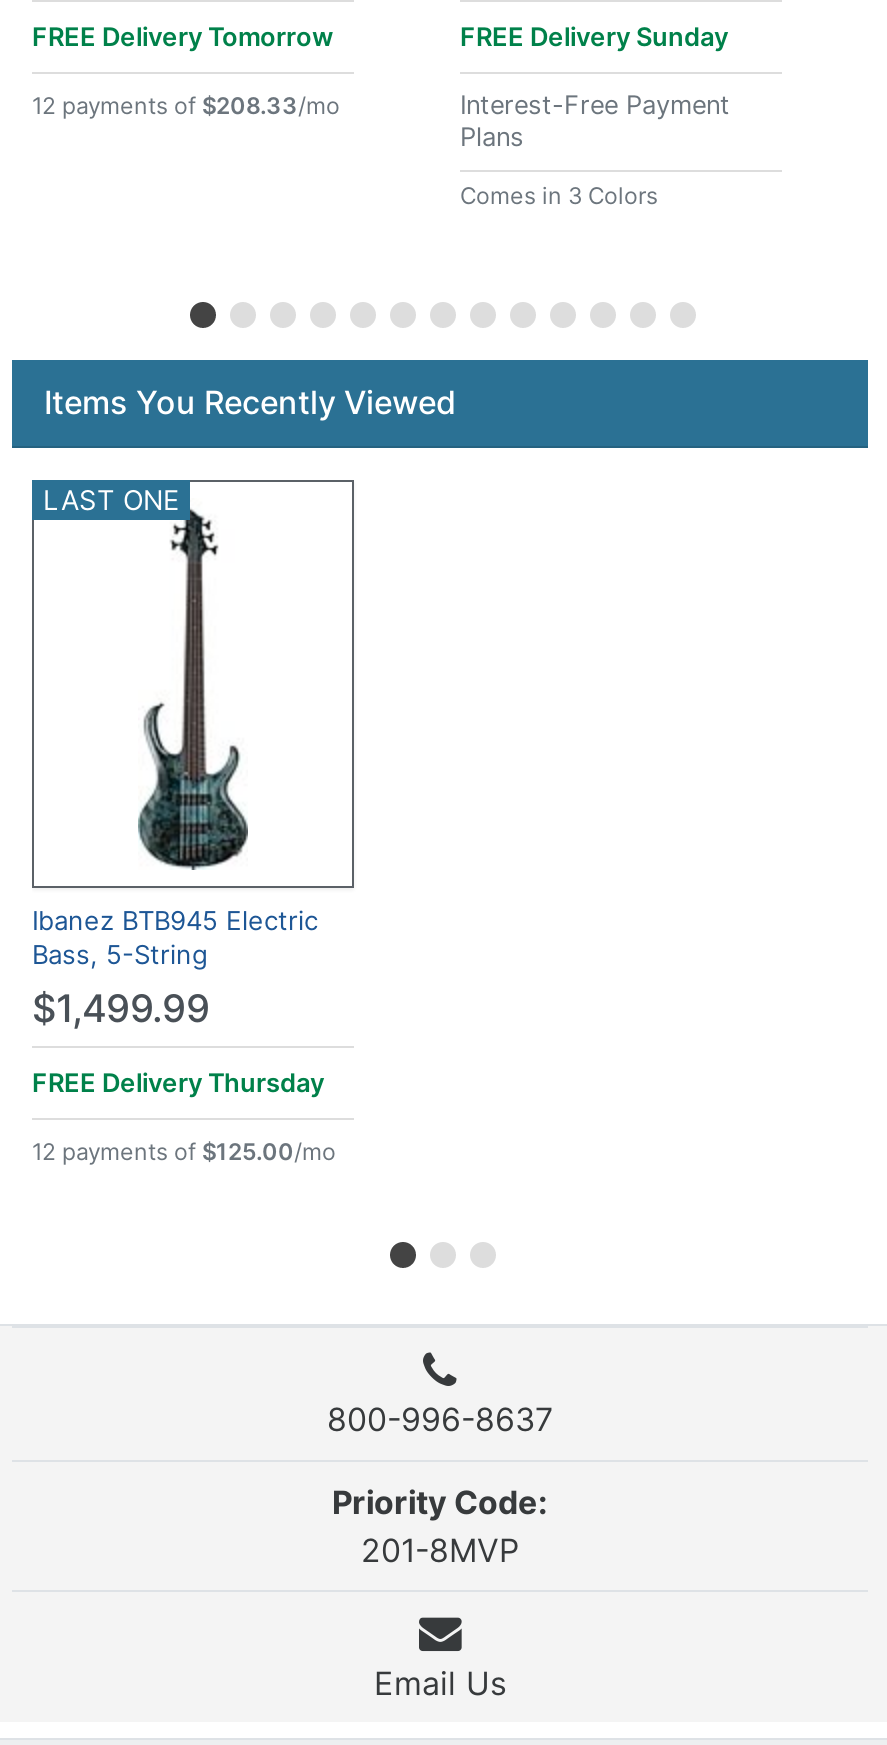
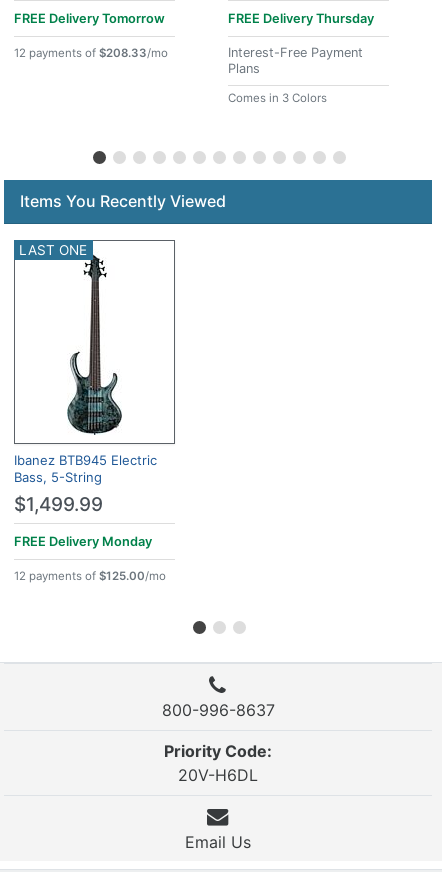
[460,22,728,52] FREE Delivery Sunday -> none
none -> [14,534,152,549] FREE Delivery Monday
moved [32,1068,324,1098] -> [228,11,374,26]: FREE Delivery Thursday
[361,1530,519,1570] 201-8MVP -> [178,765,258,785] 20V-H6DL

